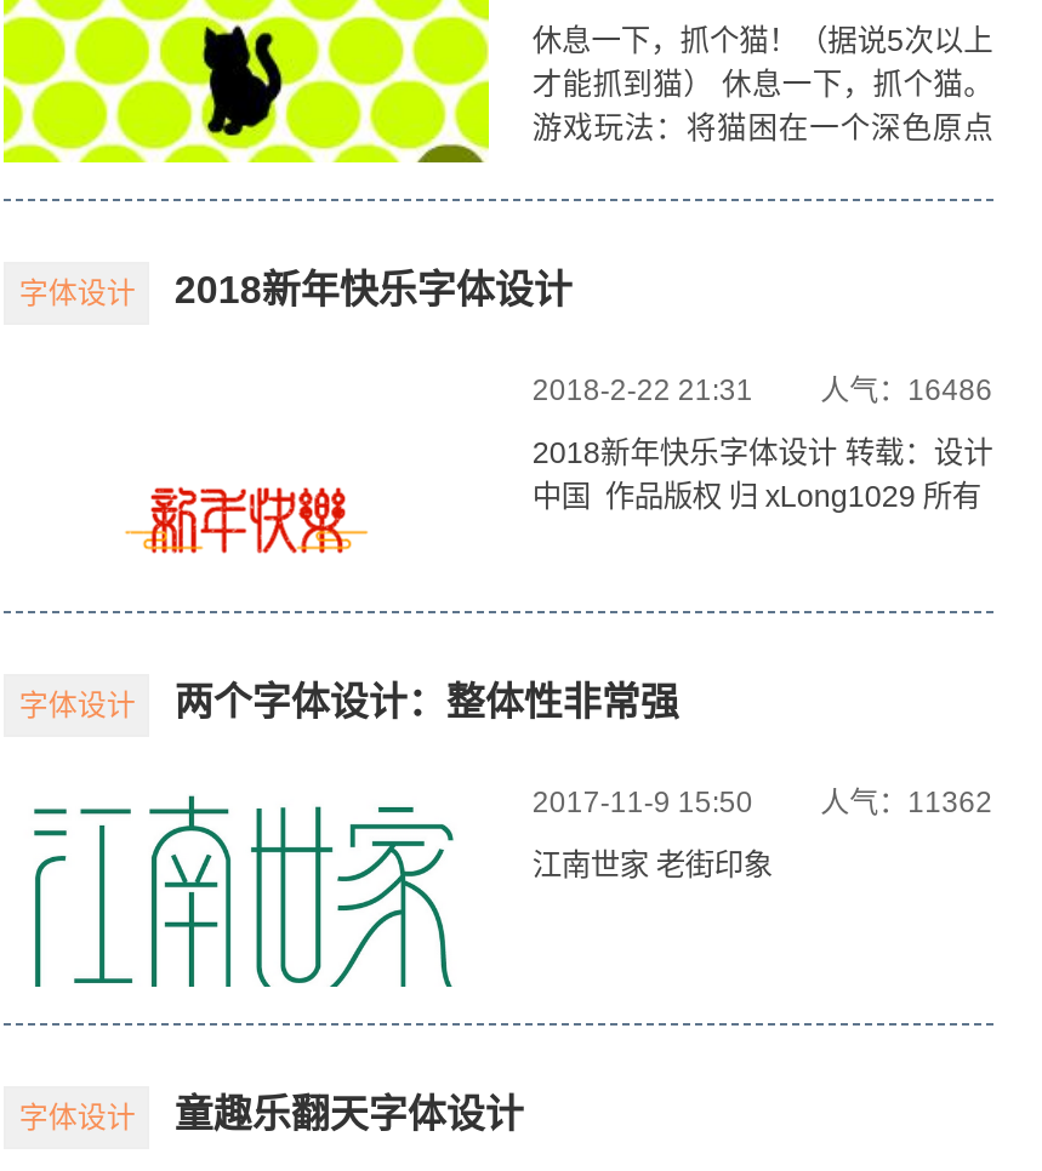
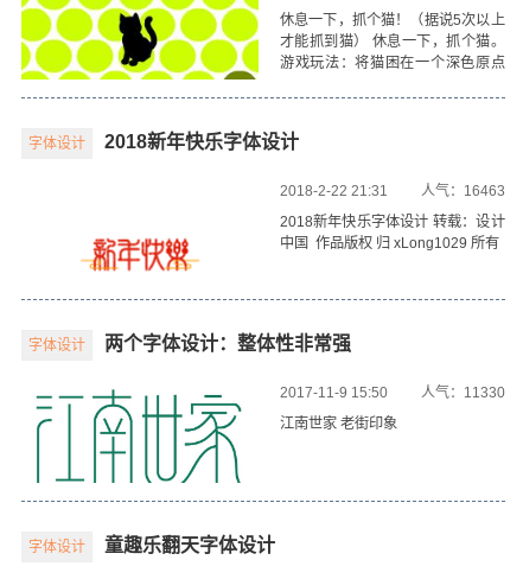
[532,372,993,406] 2018-2-22 21:31 人气：16486 -> [280,182,505,199] 2018-2-22 21:31 人气：16463
[532,784,993,818] 2017-11-9 15:50 人气：11362 -> [280,384,505,400] 2017-11-9 15:50 人气：11330

